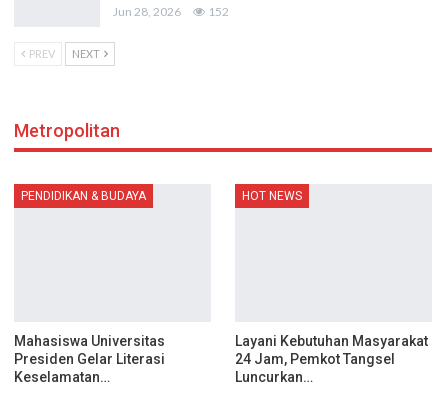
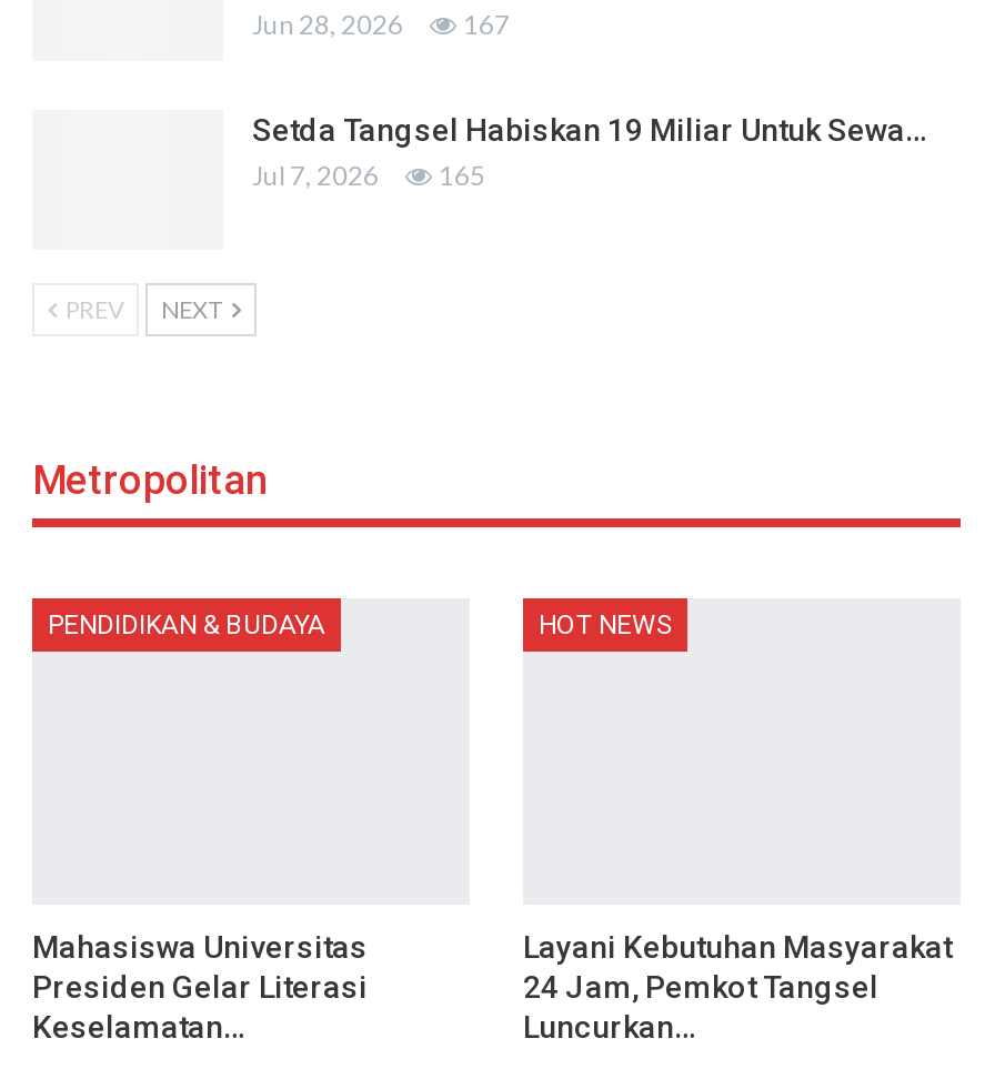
[208,3,229,18] 152 -> [252,8,927,191] 167 | Setda Tangsel Habiskan 19 Miliar Untuk Sewa… | Jul 7, 2026 | 165

